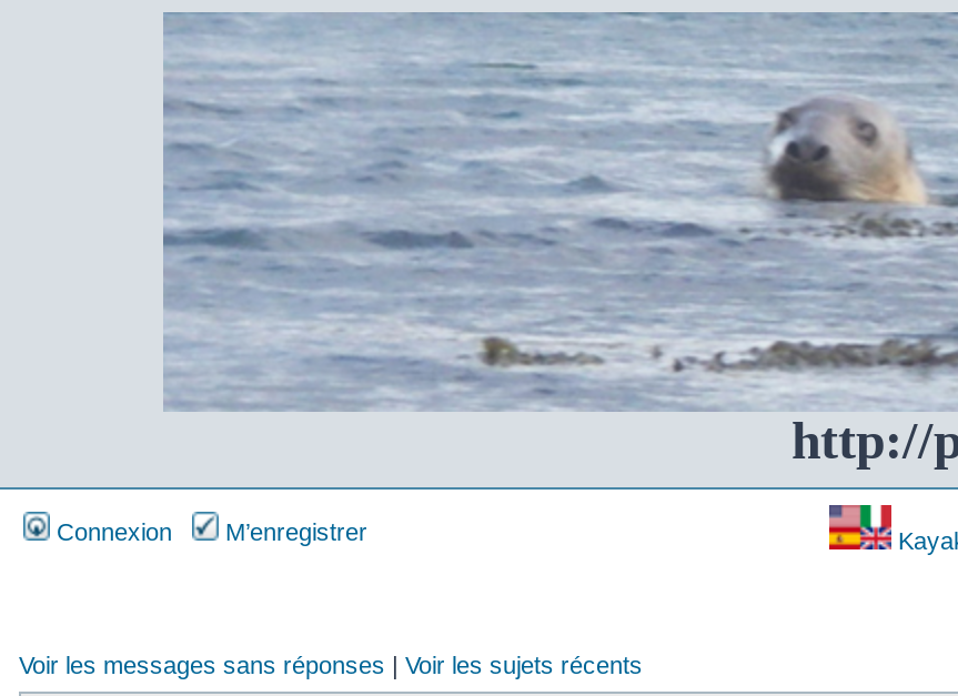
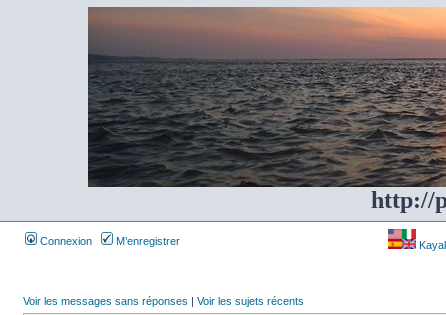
[161,10,951,412] [image] -> [87,6,443,188] [image]

